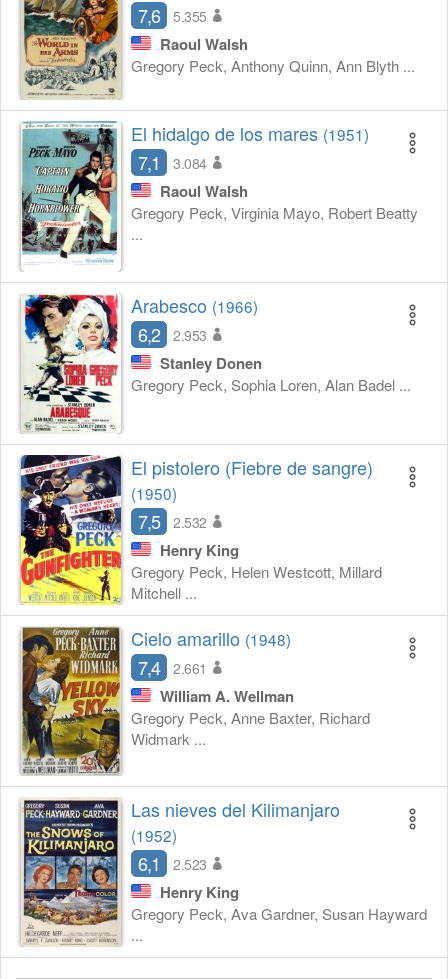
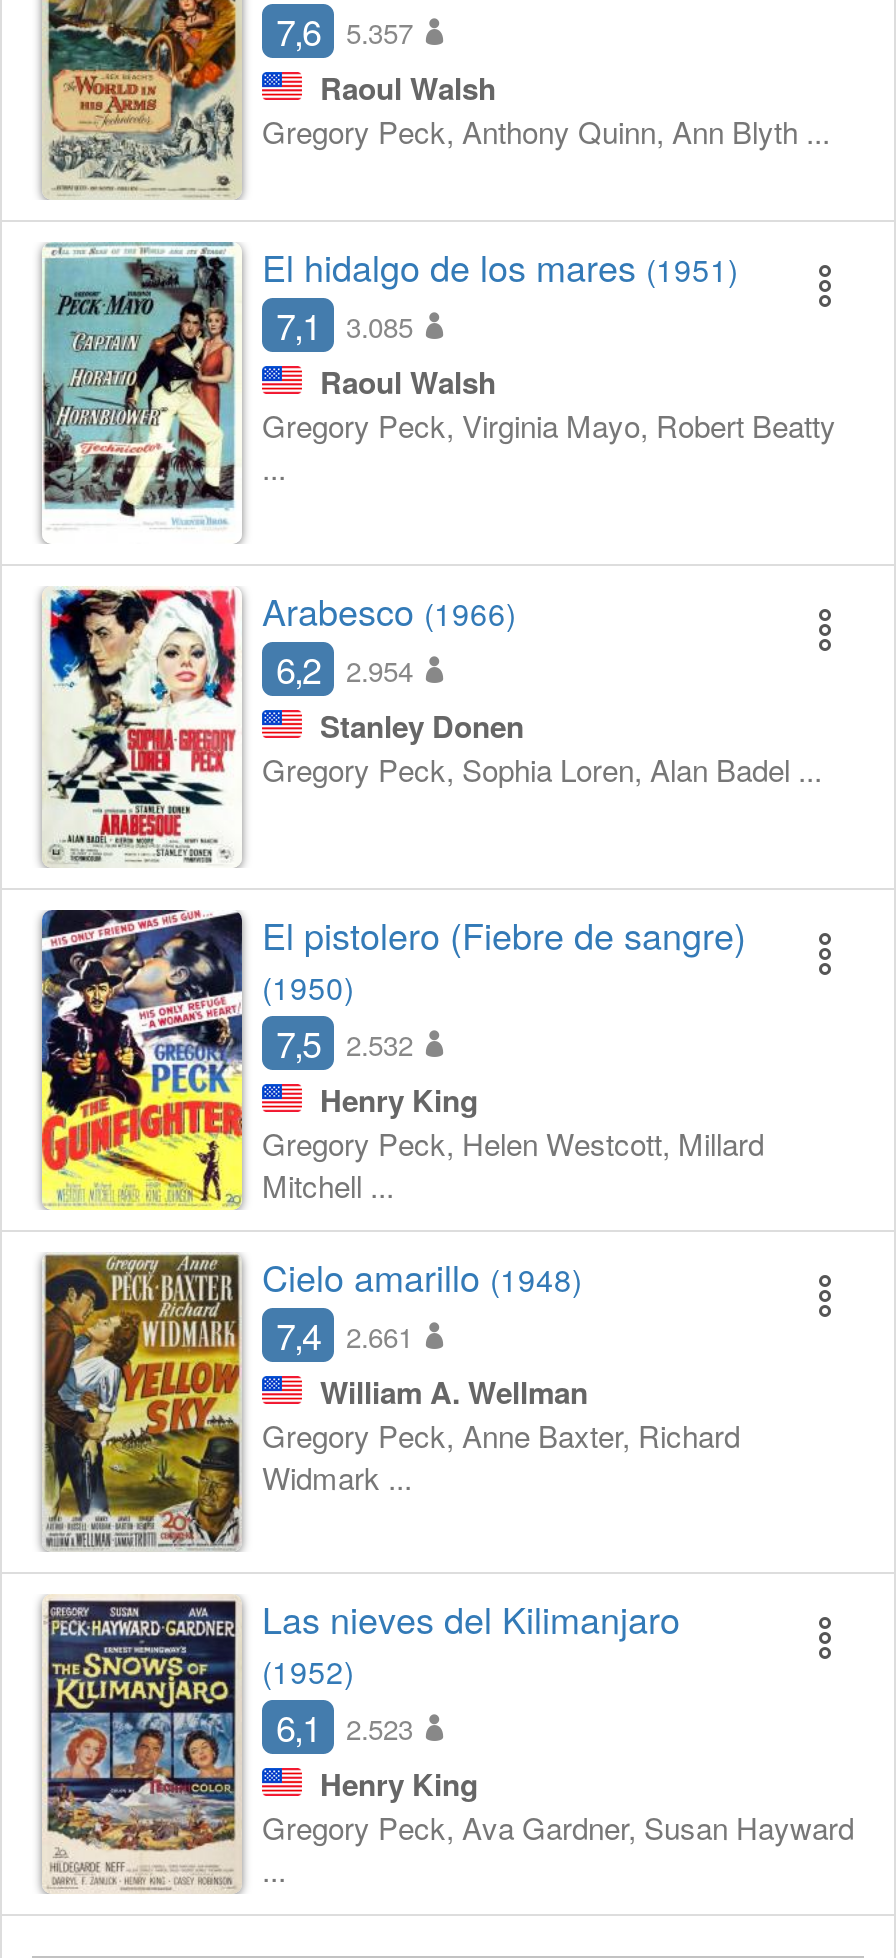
[138,2,210,28] 7,6 5.355 -> [276,4,420,56] 7,6 5.357
[138,149,210,175] 7,1 3.084 -> [276,298,420,350] 7,1 3.085
[138,321,210,347] 6,2 2.953 -> [276,642,420,694] 6,2 2.954

